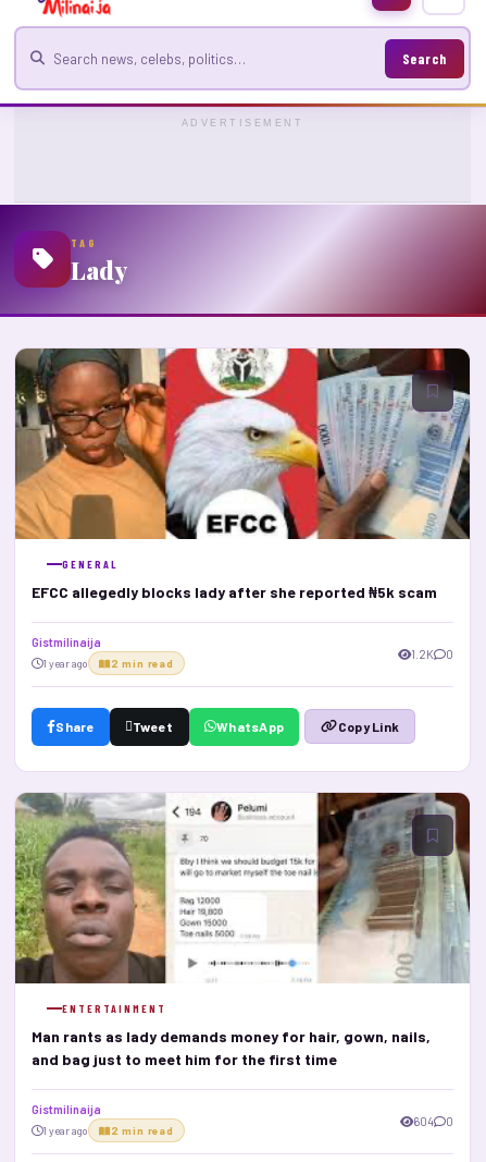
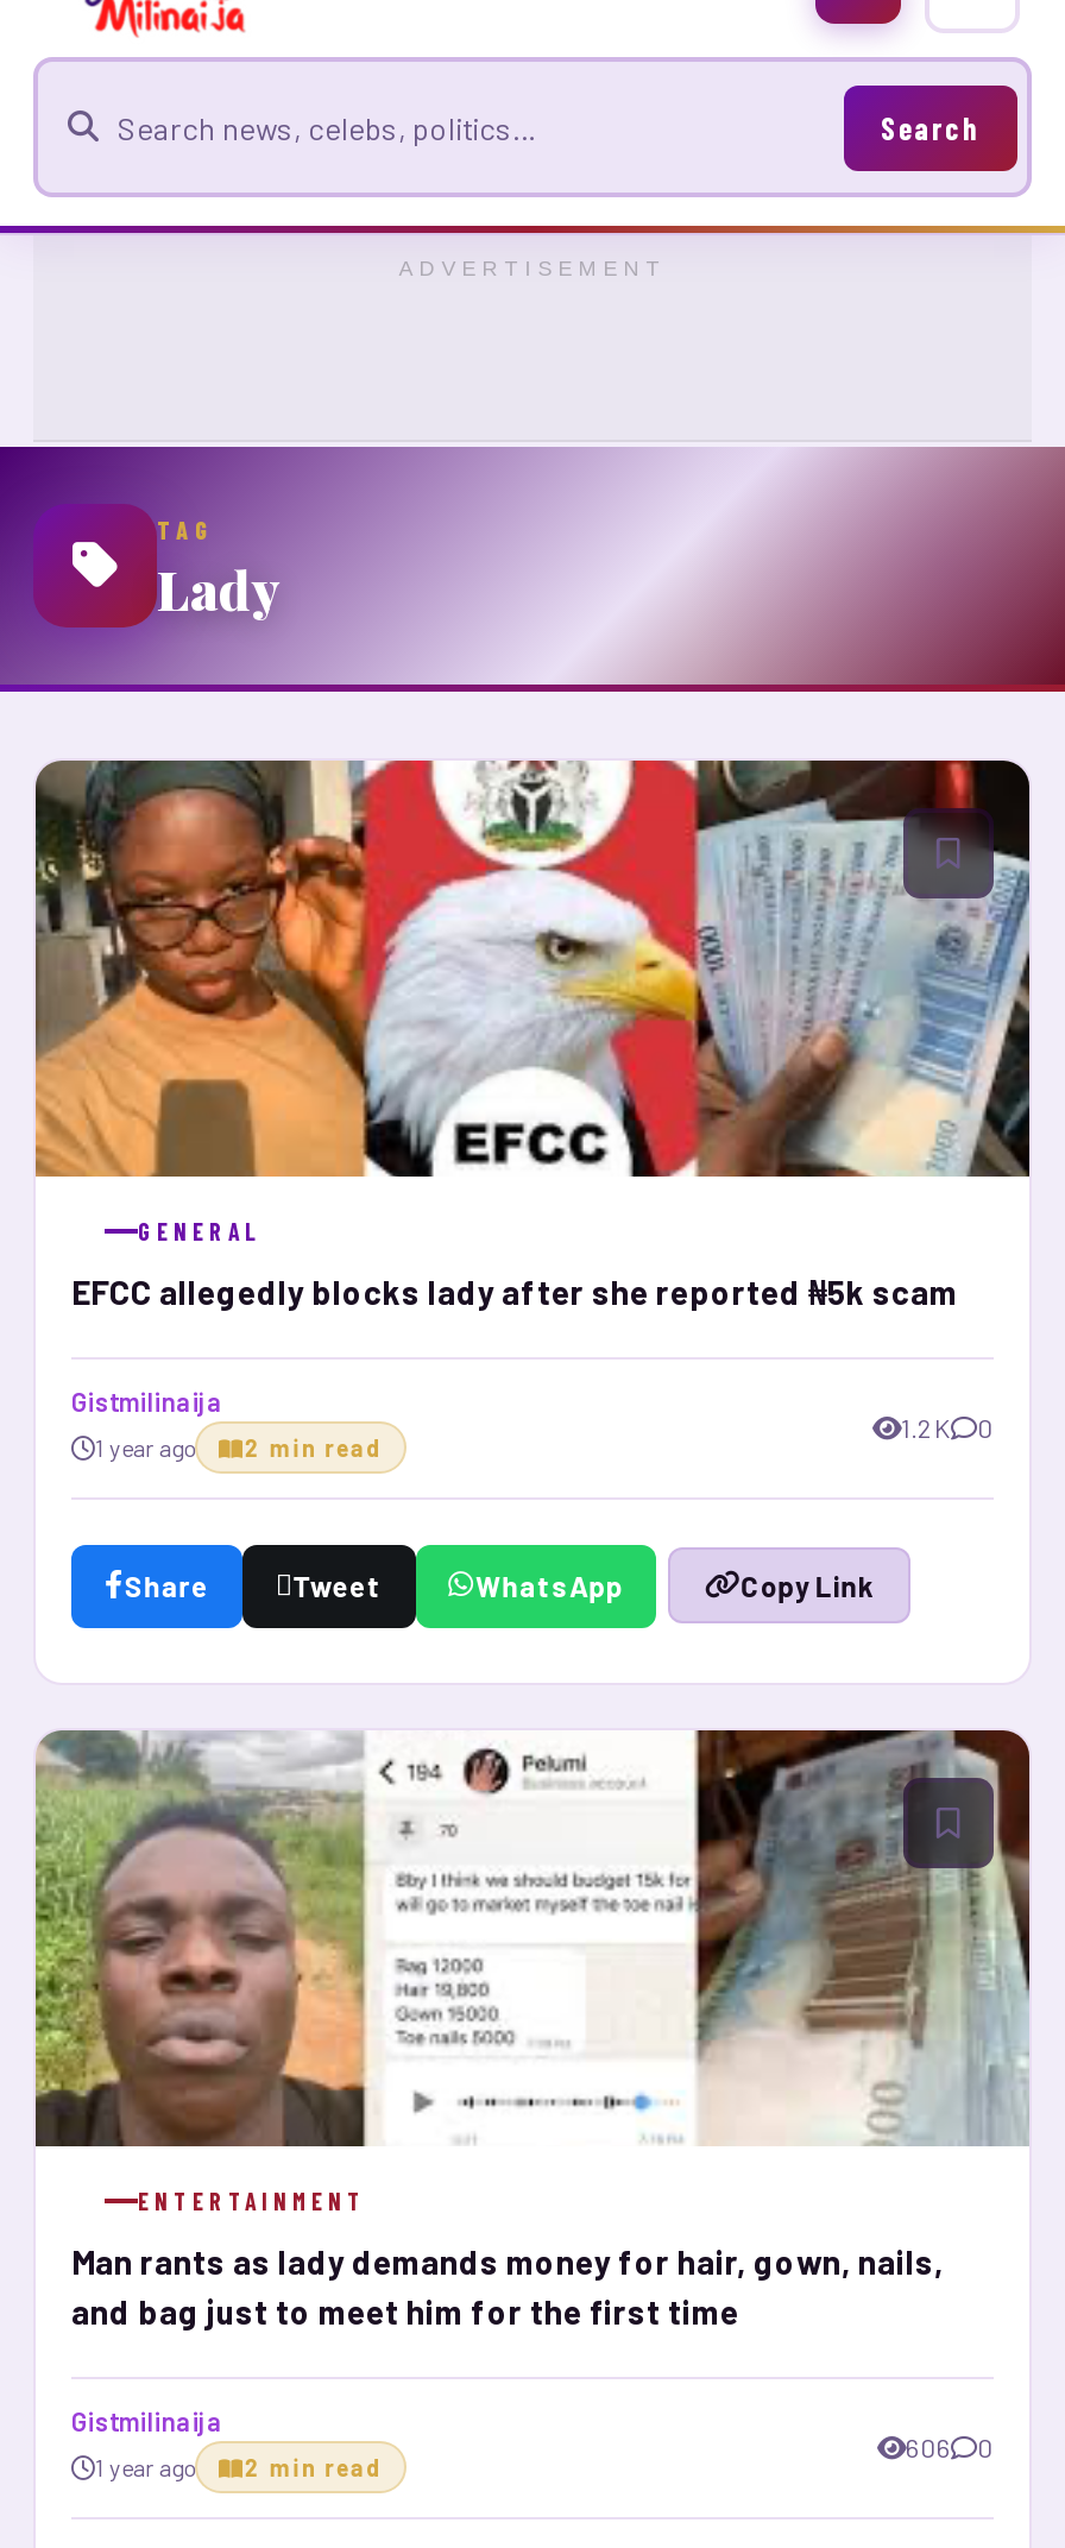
[413,1114,453,1128] 604 0 -> [906,2432,994,2462] 606 0

